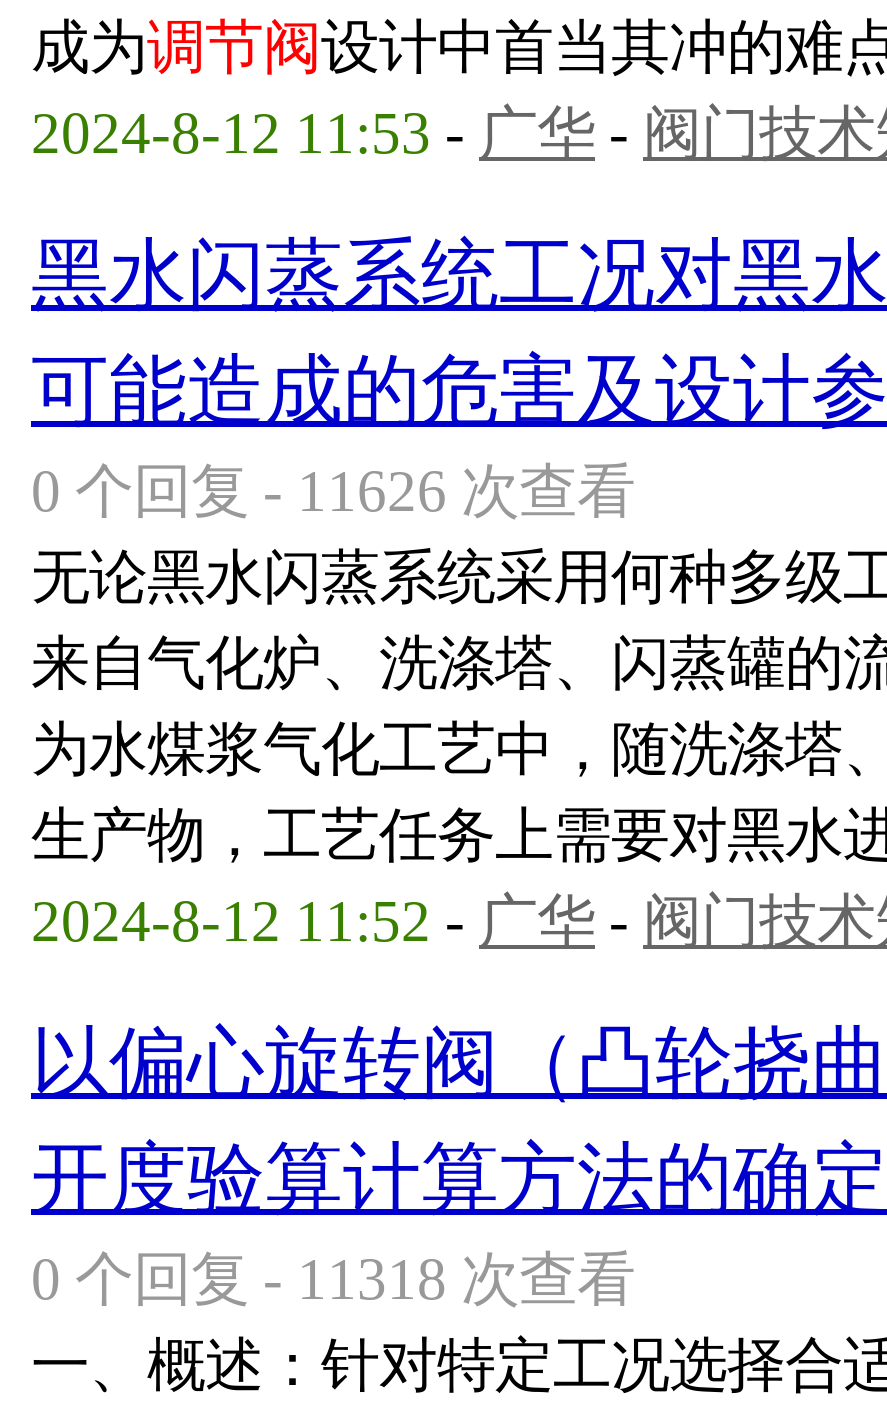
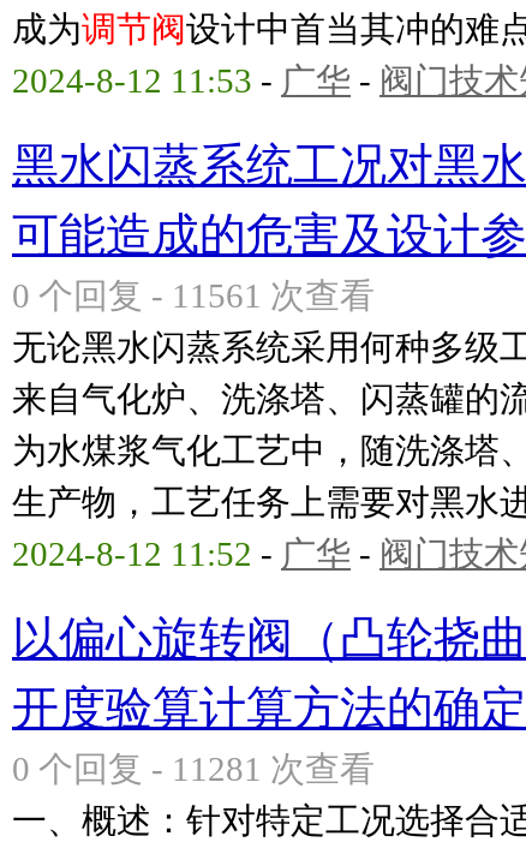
[31,459,635,523] 0 个回复 - 11626 次查看 -> [12,276,375,315] 0 个回复 - 11561 次查看
[31,1247,635,1311] 0 个回复 - 11318 次查看 -> [12,750,375,788] 0 个回复 - 11281 次查看

